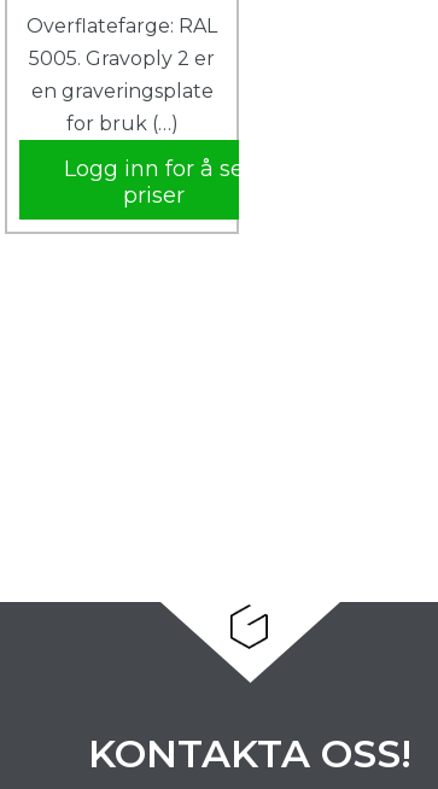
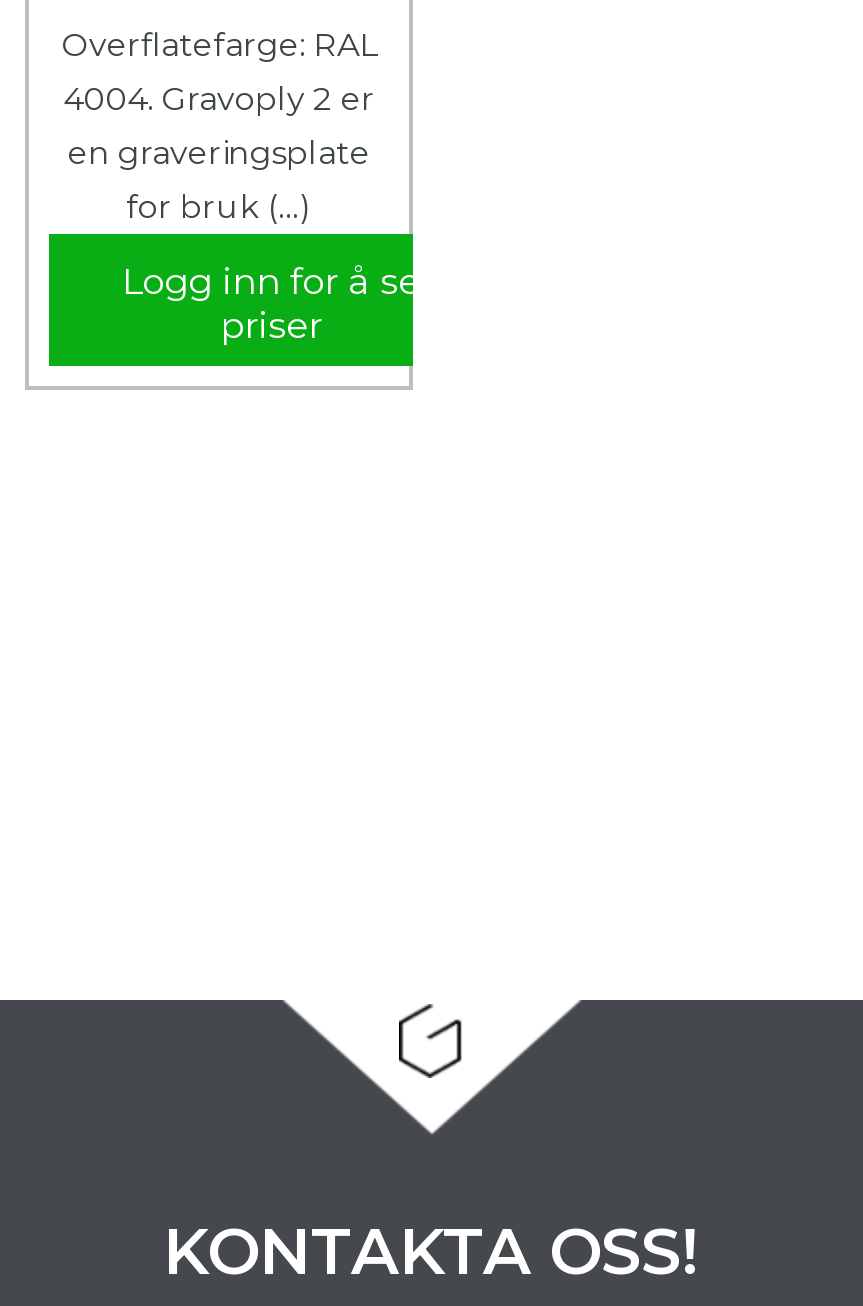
[29,47,215,70] 5005. Gravoply 2 er -> [63,80,375,118] 4004. Gravoply 2 er

